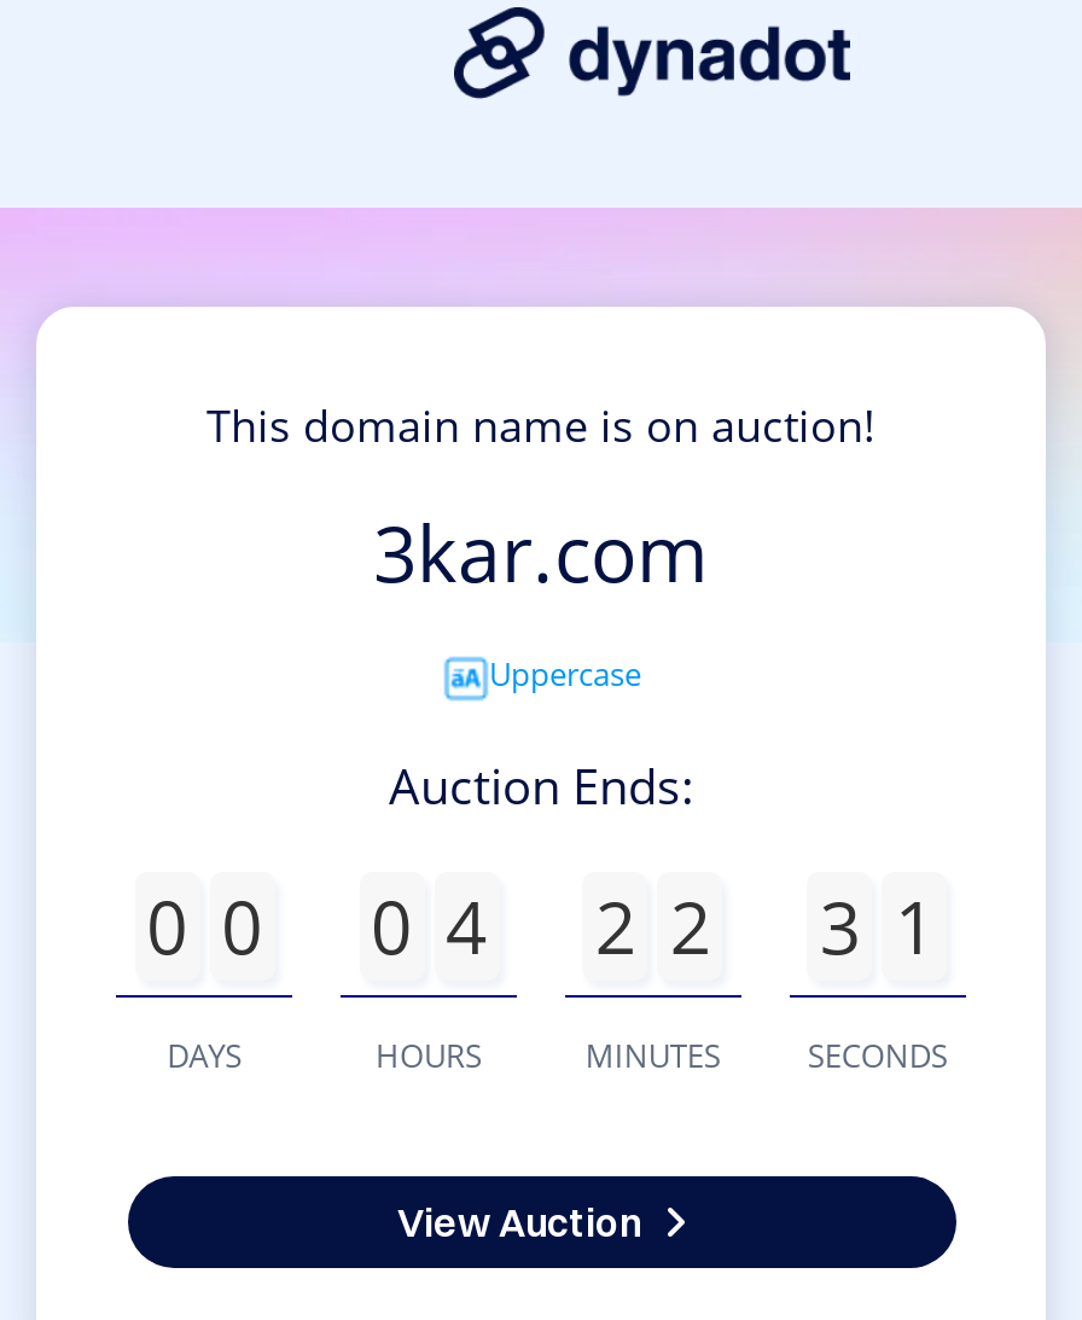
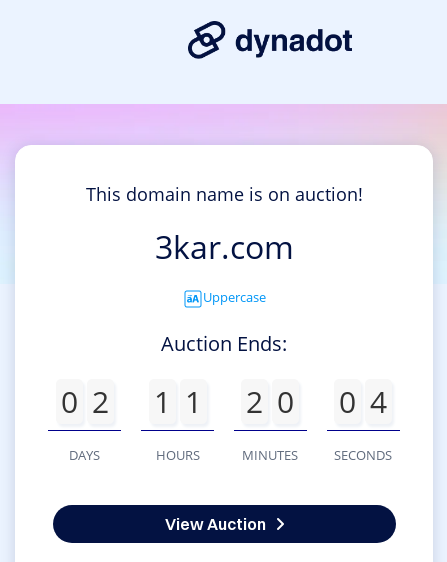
[146,877,262,976] 0 0 -> [61,381,109,422] 0 2
[371,877,487,976] 0 4 -> [153,381,201,422] 1 1
[595,877,711,976] 2 2 -> [246,381,294,422] 2 0
[819,877,935,976] 3 1 -> [339,381,387,422] 0 4

